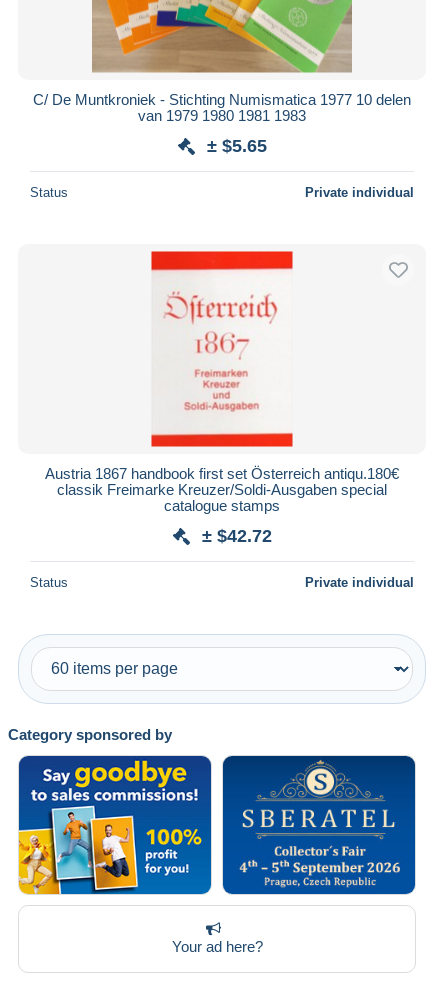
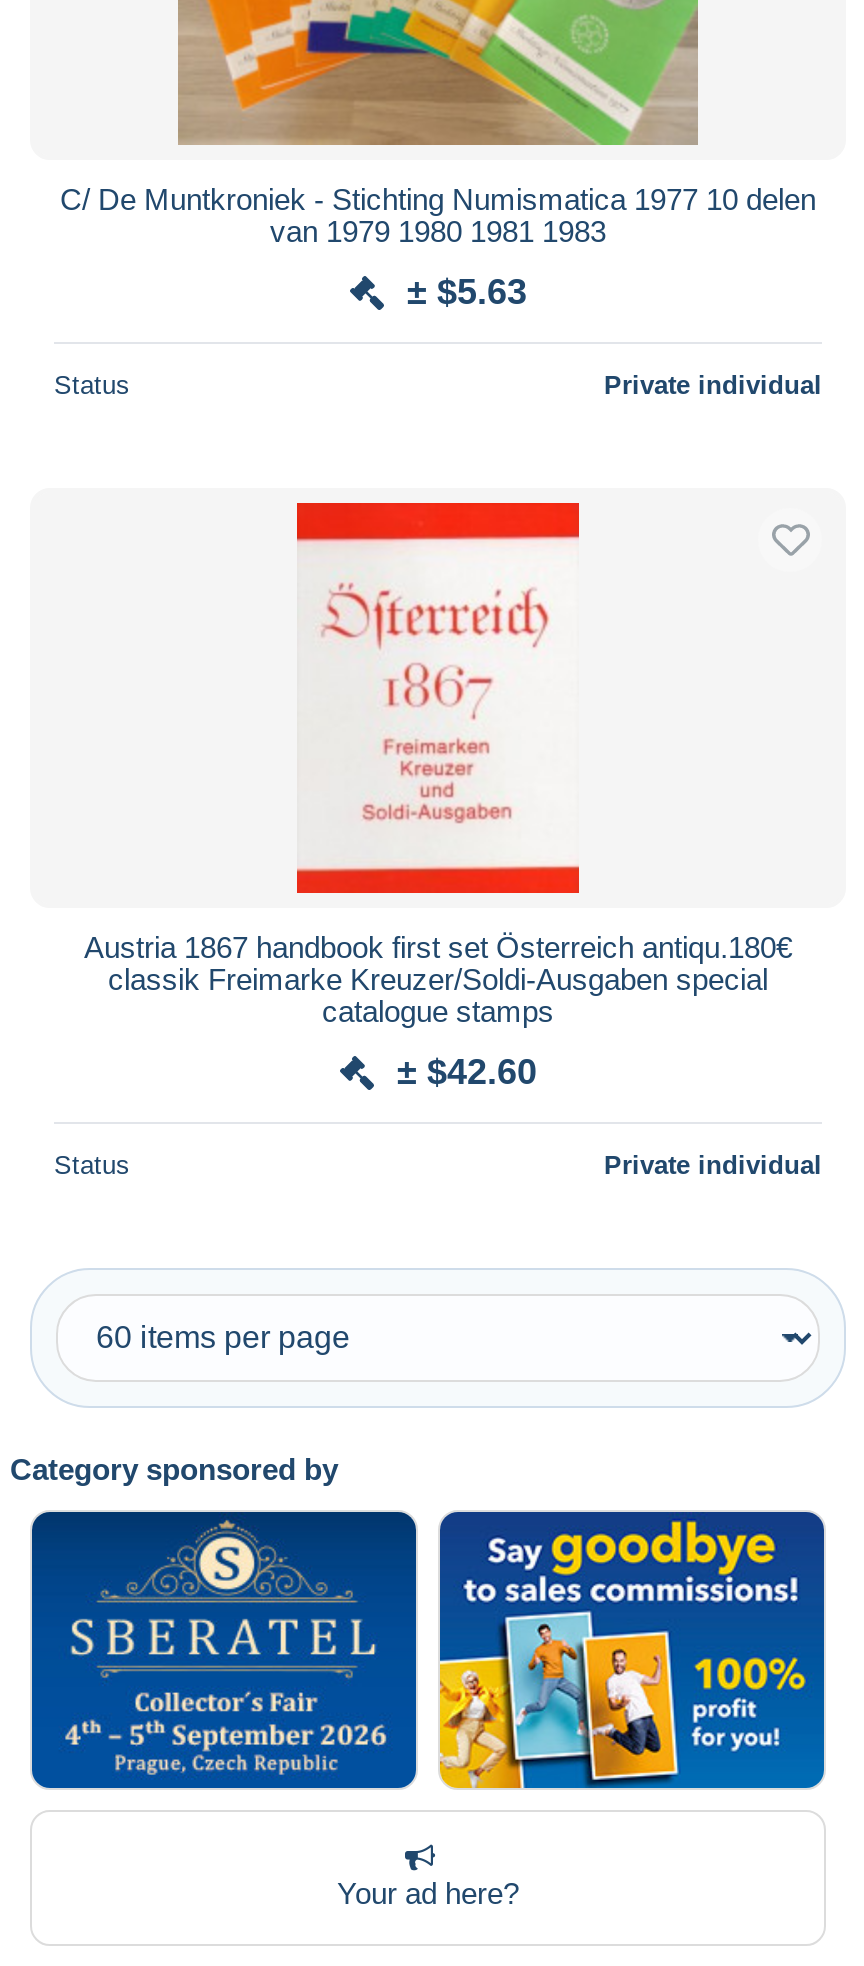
[206,136,266,156] ± $5.65 -> [407,272,527,312] ± $5.63
[201,526,271,546] ± $42.72 -> [397,1052,537,1092] ± $42.60
[18,759,203,895] [image] -> [30,1520,398,1790] [image]
[222,760,406,895] [image] -> [438,1518,808,1790] [image]

